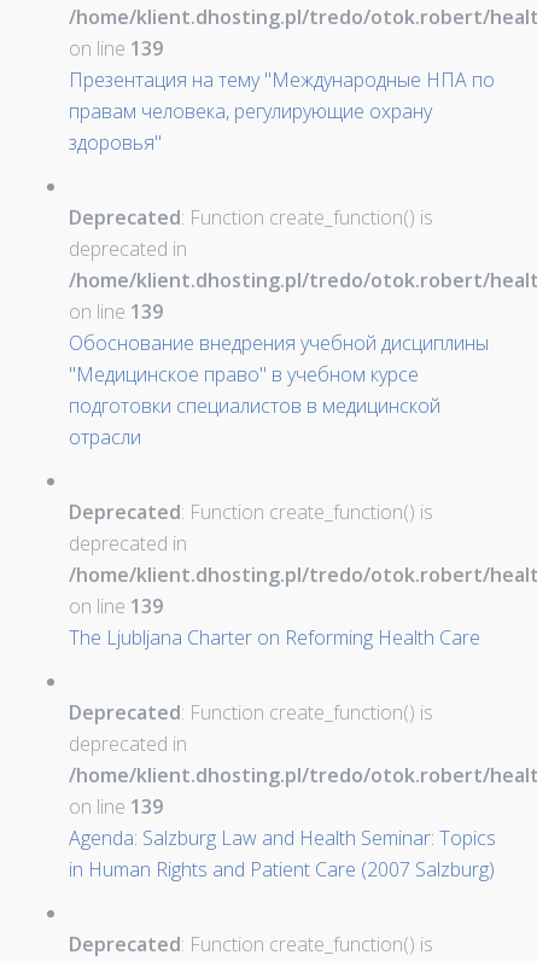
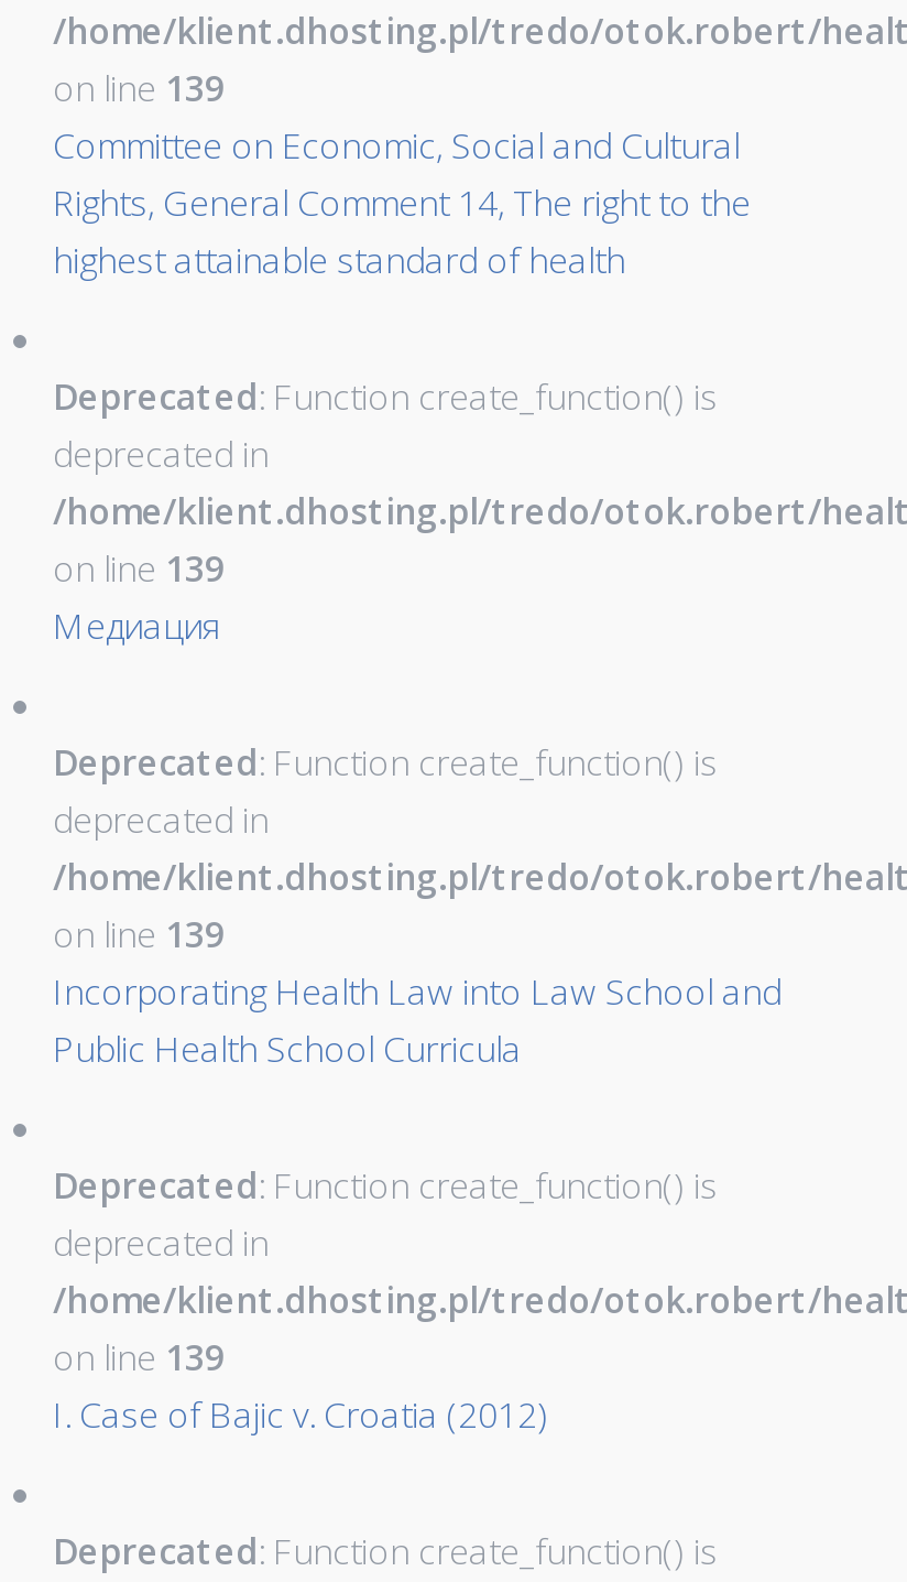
[69,67,495,156] Презентация на тему "Международные НПА по | правам человека, регулирующие охрану | здоровья" -> [53,122,751,285] Committee on Economic, Social and Cultural | Rights, General Comment 14, The right to the | highest attainable standard of health
[69,330,489,451] Обоснование внедрения учебной дисциплины | "Медицинское право" в учебном курсе | подготовки специалистов в медицинской | отрасли -> [53,602,222,651] Медиация
[69,625,480,651] The Ljubljana Charter on Reforming Health Care -> [53,968,782,1074] Incorporating Health Law into Law School and | Public Health School Curricula
[69,825,496,883] Agenda: Salzburg Law and Health Seminar: Topics | in Human Rights and Patient Care (2007 Salzburg) -> [53,1391,548,1440] I. Case of Bajic v. Croatia (2012)

